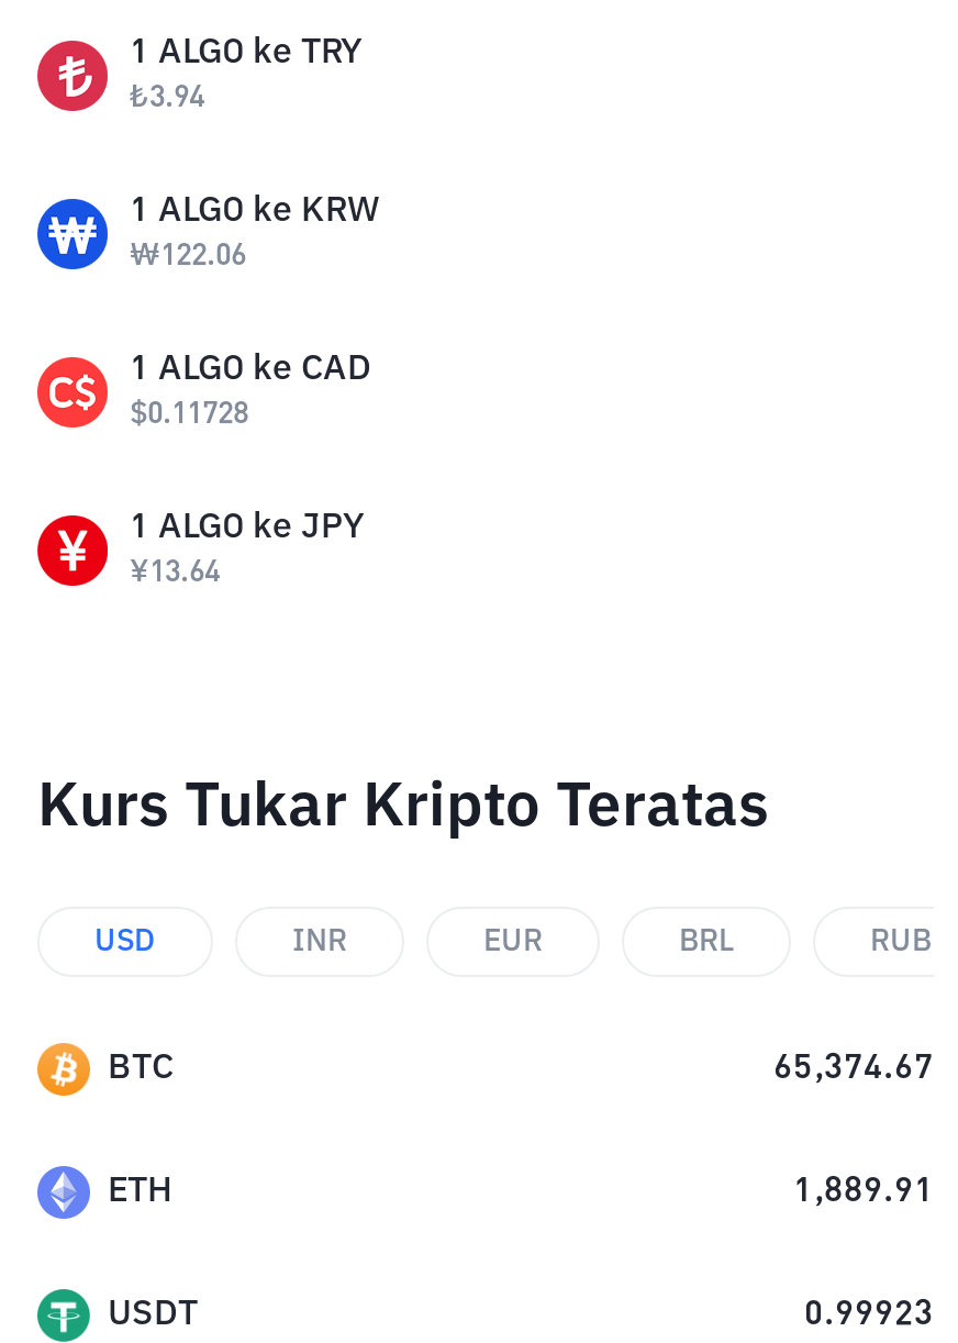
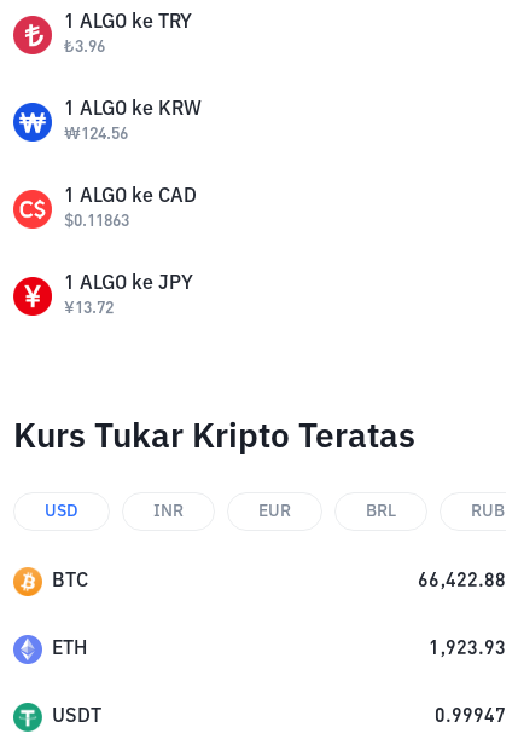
[130,82,204,113] ₺3.94 -> [64,39,105,56] ₺3.96
[130,241,246,271] ₩122.06 -> [64,126,128,143] ₩124.56
[130,399,248,430] $0.11728 -> [64,213,129,230] $0.11863
[130,557,220,588] ¥13.64 -> [64,300,114,317] ¥13.72
[773,1052,934,1087] 65,374.67 -> [418,572,506,591] 66,422.88
[793,1175,934,1210] 1,889.91 -> [429,640,506,659] 1,923.93
[804,1298,934,1333] 0.99923 -> [435,708,506,727] 0.99947

